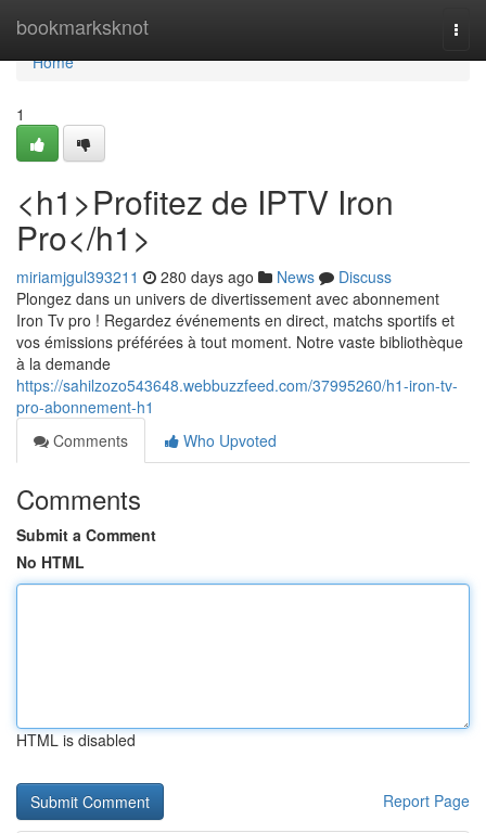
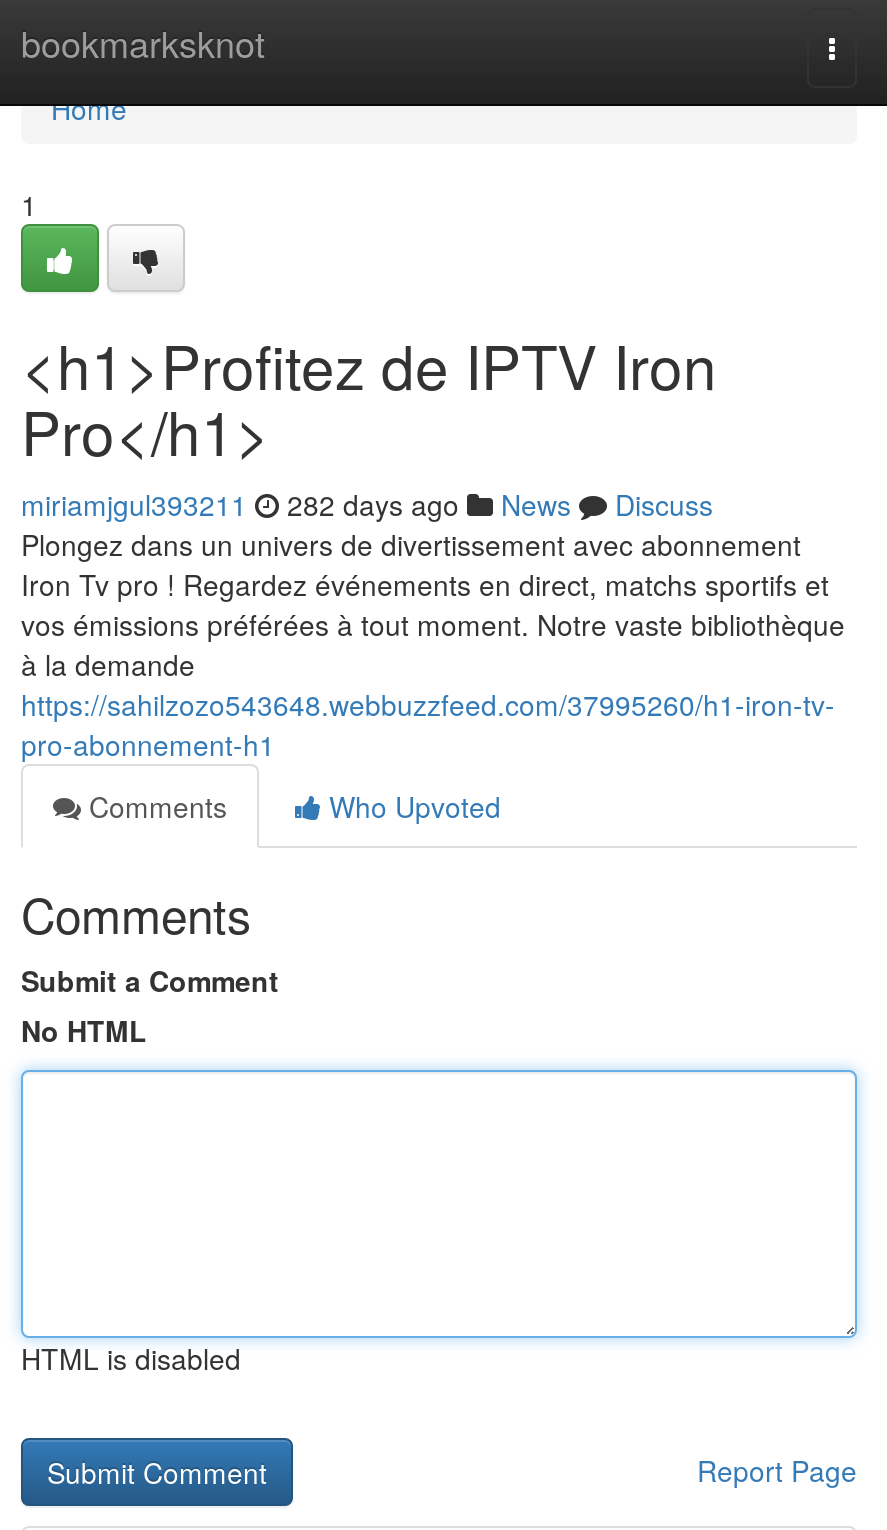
[16,266,392,287] miriamjgul393211 280 days ago News Discuss -> [21,484,713,524] miriamjgul393211 282 days ago News Discuss

